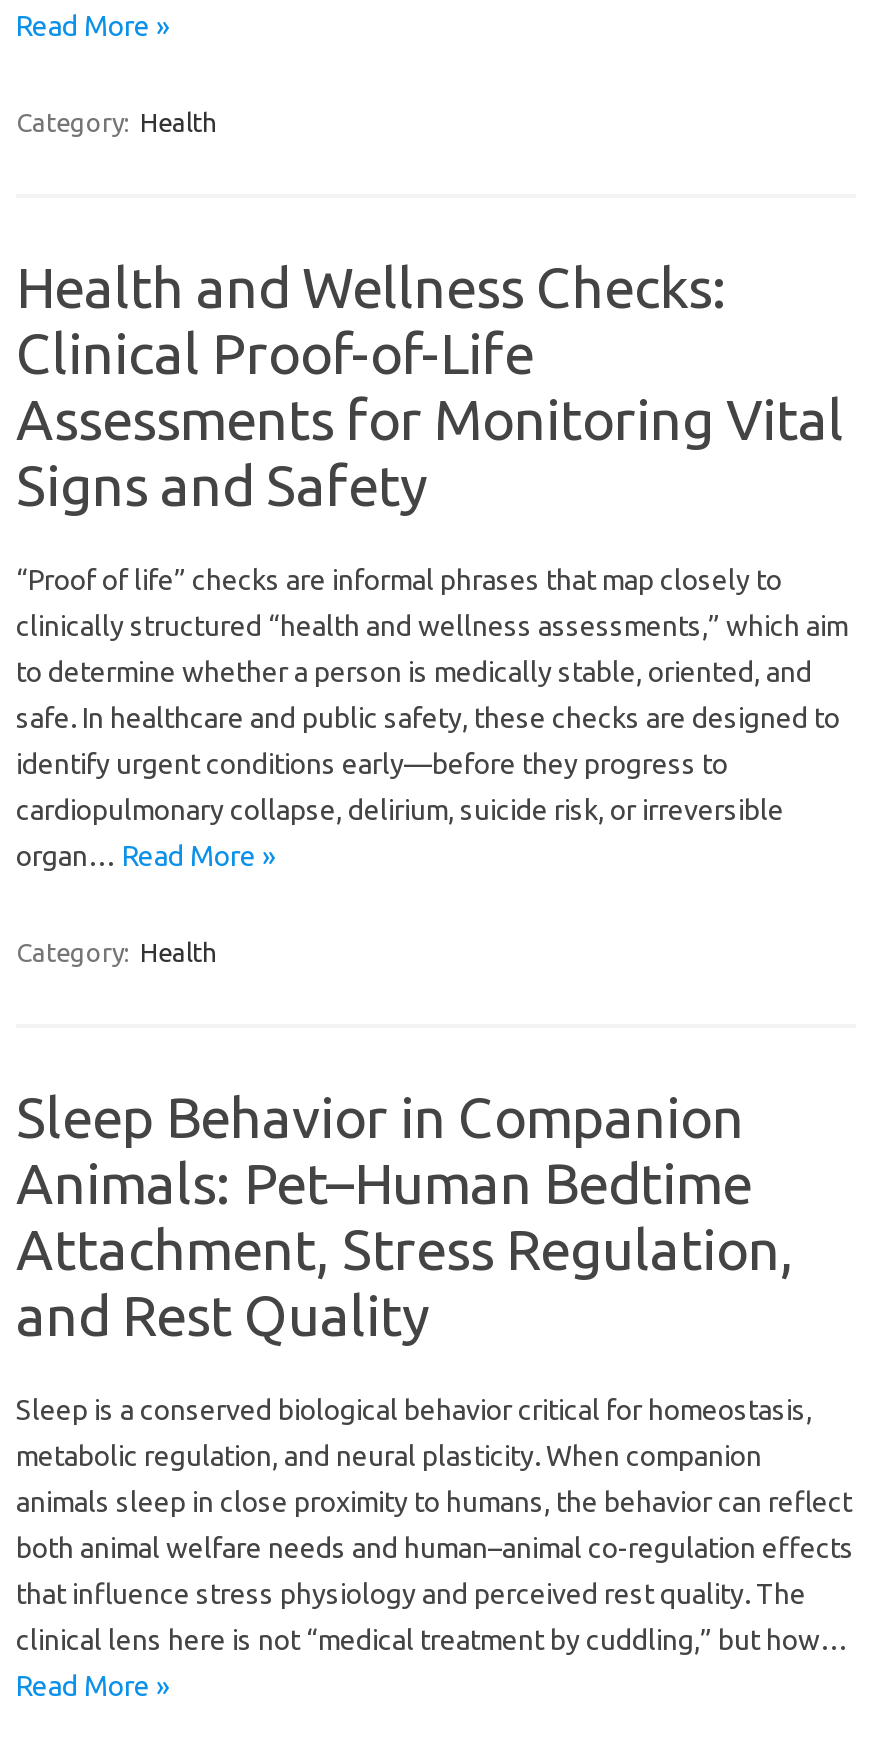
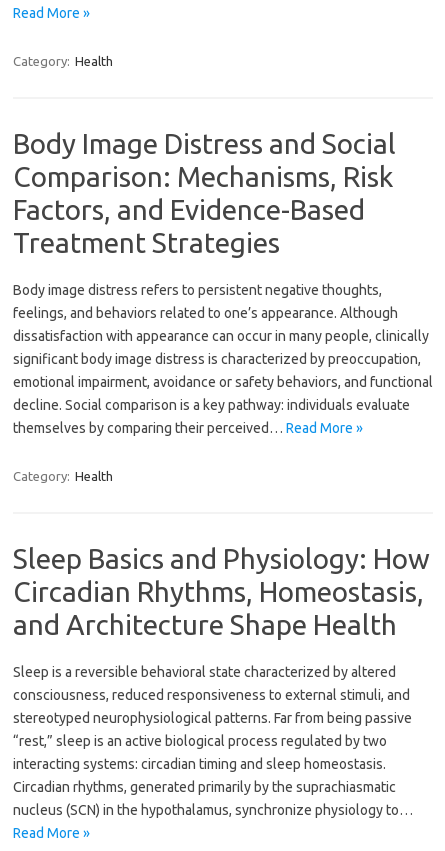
[16,256,844,516] Health and Wellness Checks: | Clinical Proof-of-Life | Assessments for Monitoring Vital | Signs and Safety -> [13,128,396,258] Body Image Distress and Social | Comparison: Mechanisms, Risk | Factors, and Evidence-Based | Treatment Strategies
[16,564,848,872] “Proof of life” checks are informal phrases that map closely to | clinically structured “health and wellness assessments,” which aim | to determine whether a person is medically stable, oriented, and | safe. In healthcare and public safety, these checks are designed to | identify urgent conditions early—before they progress to | cardiopulmonary collapse, delirium, suicide risk, or irreversible | organ… Read More » -> [13,282,433,436] Body image distress refers to persistent negative thoughts, | feelings, and behaviors related to one’s appearance. Although | dissatisfaction with appearance can occur in many people, clinically | significant body image distress is characterized by preoccupation, | emotional impairment, avoidance or safety behaviors, and functional | decline. Social comparison is a key pathway: individuals evaluate | themselves by comparing their perceived… Read More »
[16,1086,794,1346] Sleep Behavior in Companion | Animals: Pet–Human Bedtime | Attachment, Stress Regulation, | and Rest Quality -> [13,543,430,640] Sleep Basics and Physiology: How | Circadian Rhythms, Homeostasis, | and Architecture Shape Health
[16,1394,854,1656] Sleep is a conserved biological behavior critical for homeostasis, | metabolic regulation, and neural plasticity. When companion | animals sleep in close proximity to humans, the behavior can reflect | both animal welfare needs and human–animal co-regulation effects | that influence stress physiology and perceived rest quality. The | clinical lens here is not “medical treatment by cuddling,” but how… -> [13,664,413,818] Sleep is a reversible behavioral state characterized by altered | consciousness, reduced responsiveness to external stimuli, and | stereotyped neurophysiological patterns. Far from being passive | “rest,” sleep is an active biological process regulated by two | interacting systems: circadian timing and sleep homeostasis. | Circadian rhythms, generated primarily by the suprachiasmatic | nucleus (SCN) in the hypothalamus, synchronize physiology to…

